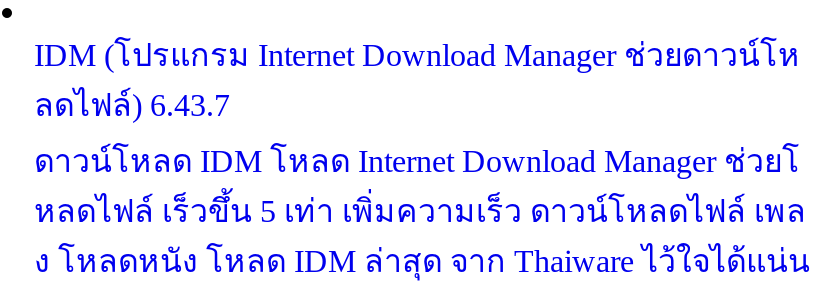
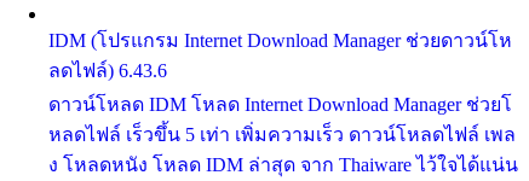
[34,88,230,122] ลดไฟล์) 6.43.7 -> [48,60,167,81] ลดไฟล์) 6.43.6

